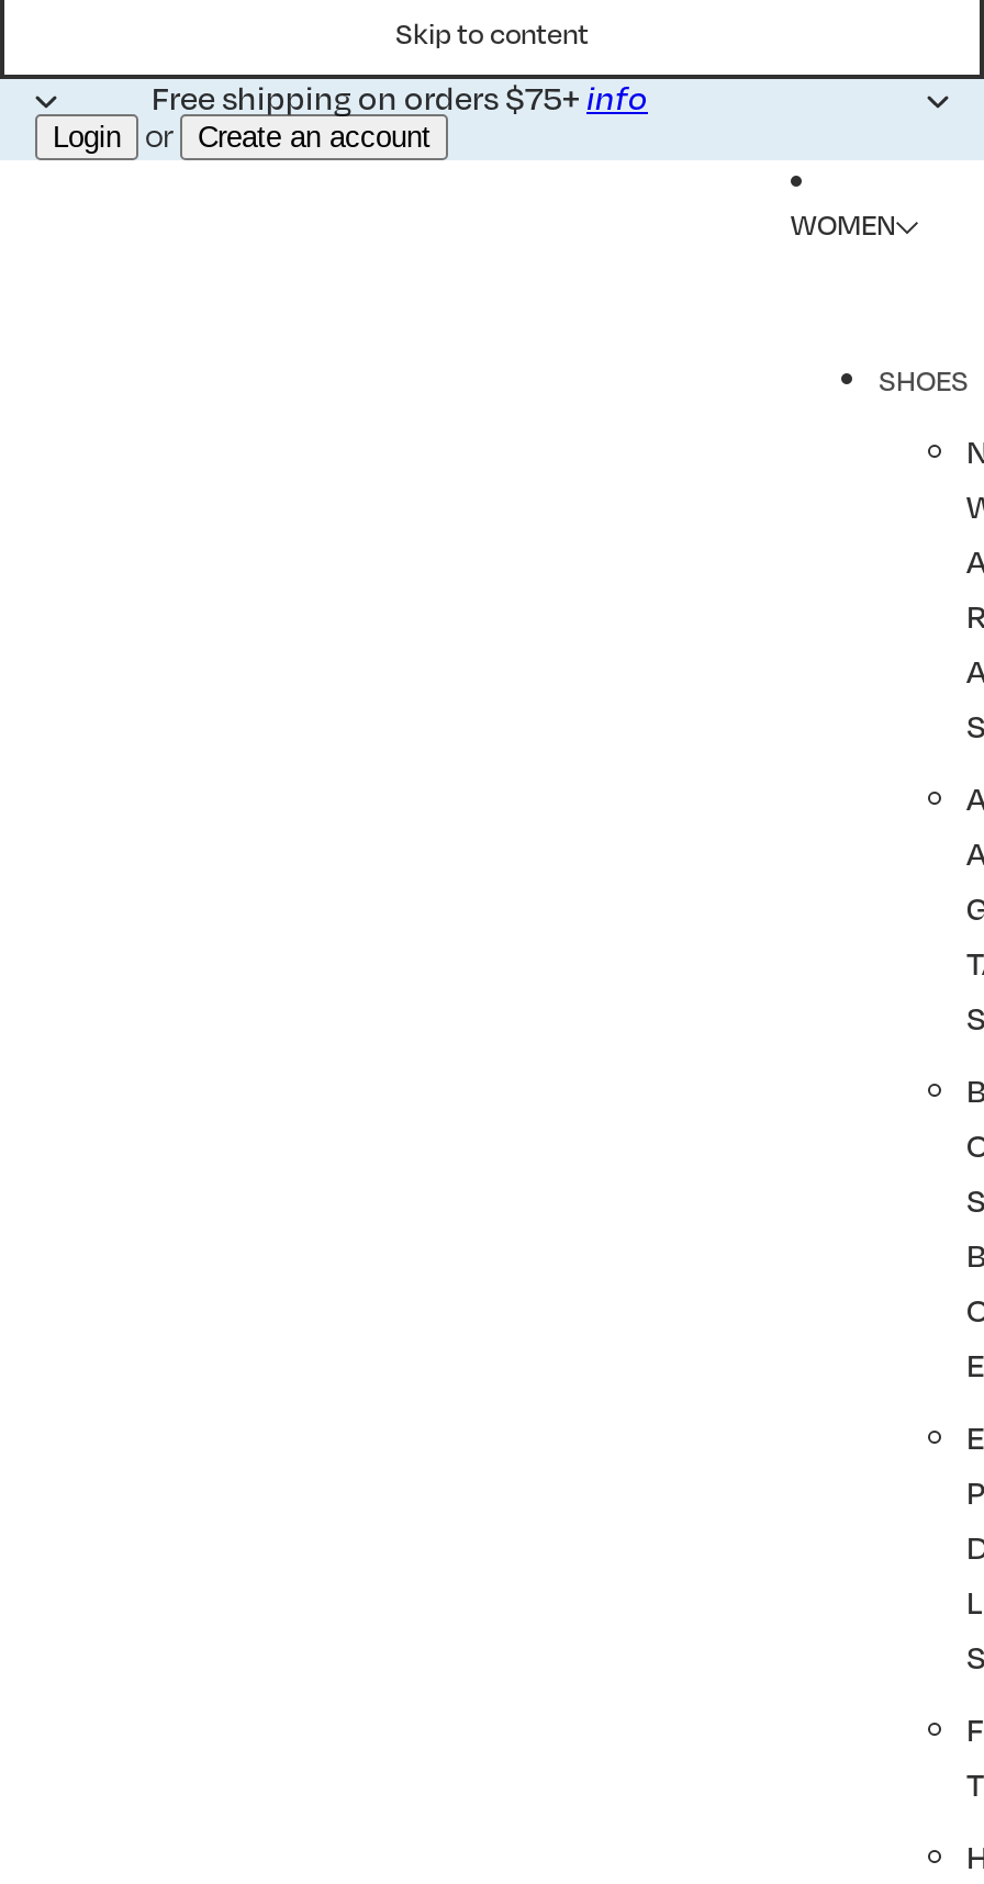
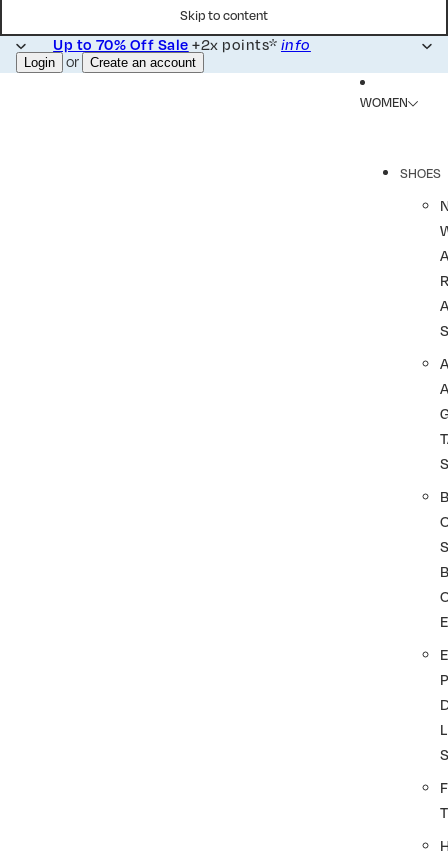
[152,77,648,116] Free shipping on orders $75+info -> [53,35,311,53] Up to 70% Off Sale+2x points*info

